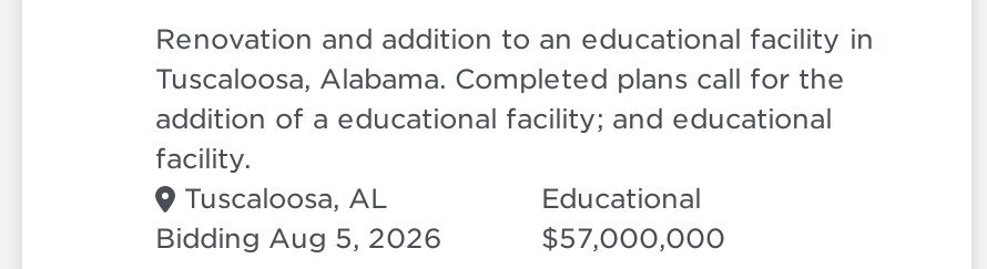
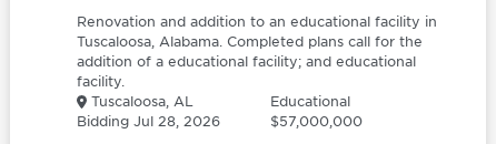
[155,221,441,255] Bidding Aug 5, 2026 -> [77,113,220,130] Bidding Jul 28, 2026

